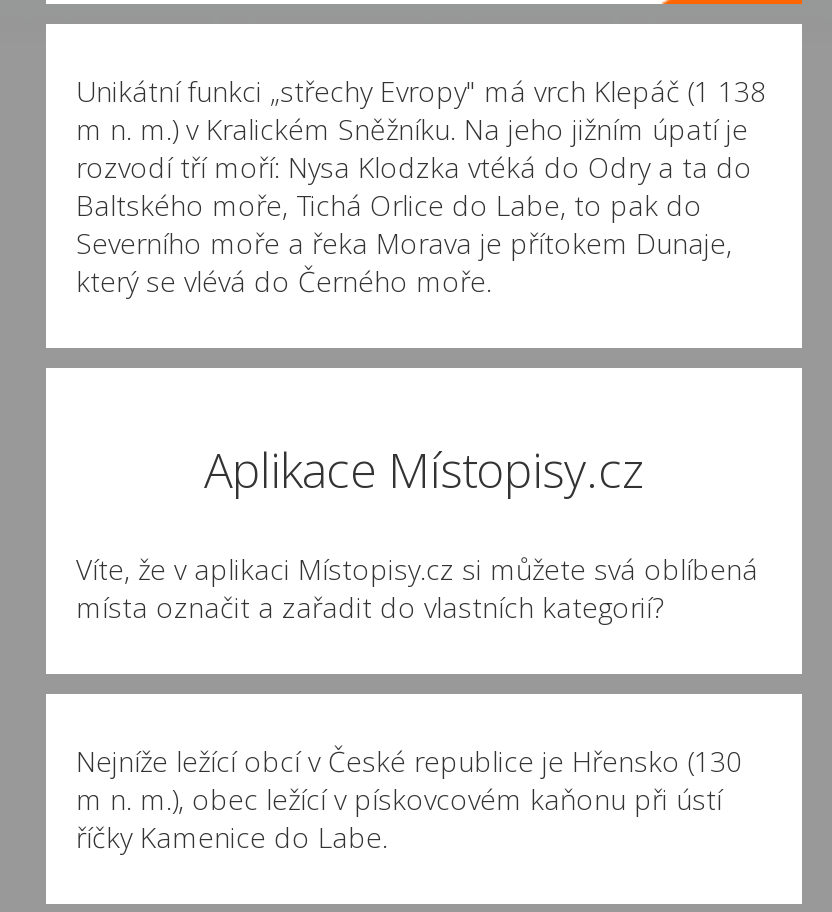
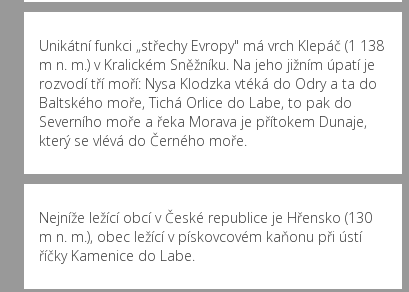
[76,437,758,627] Aplikace Místopisy.cz | Víte, že v aplikaci Místopisy.cz si můžete svá oblíbená | místa označit a zařadit do vlastních kategorií? -> none

